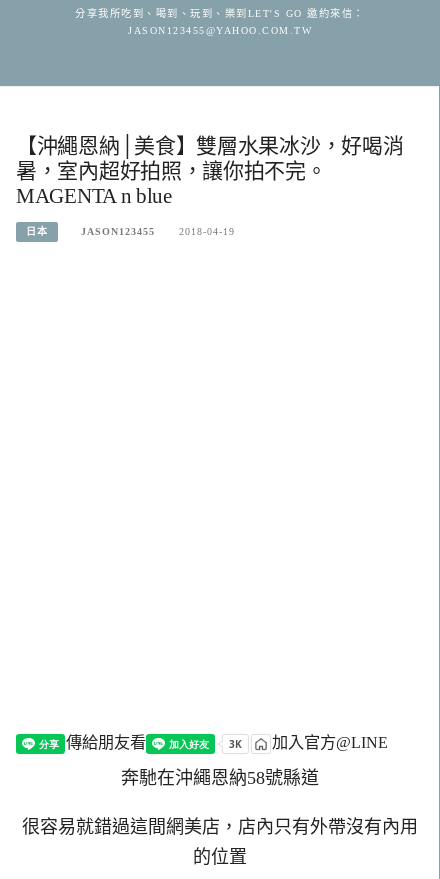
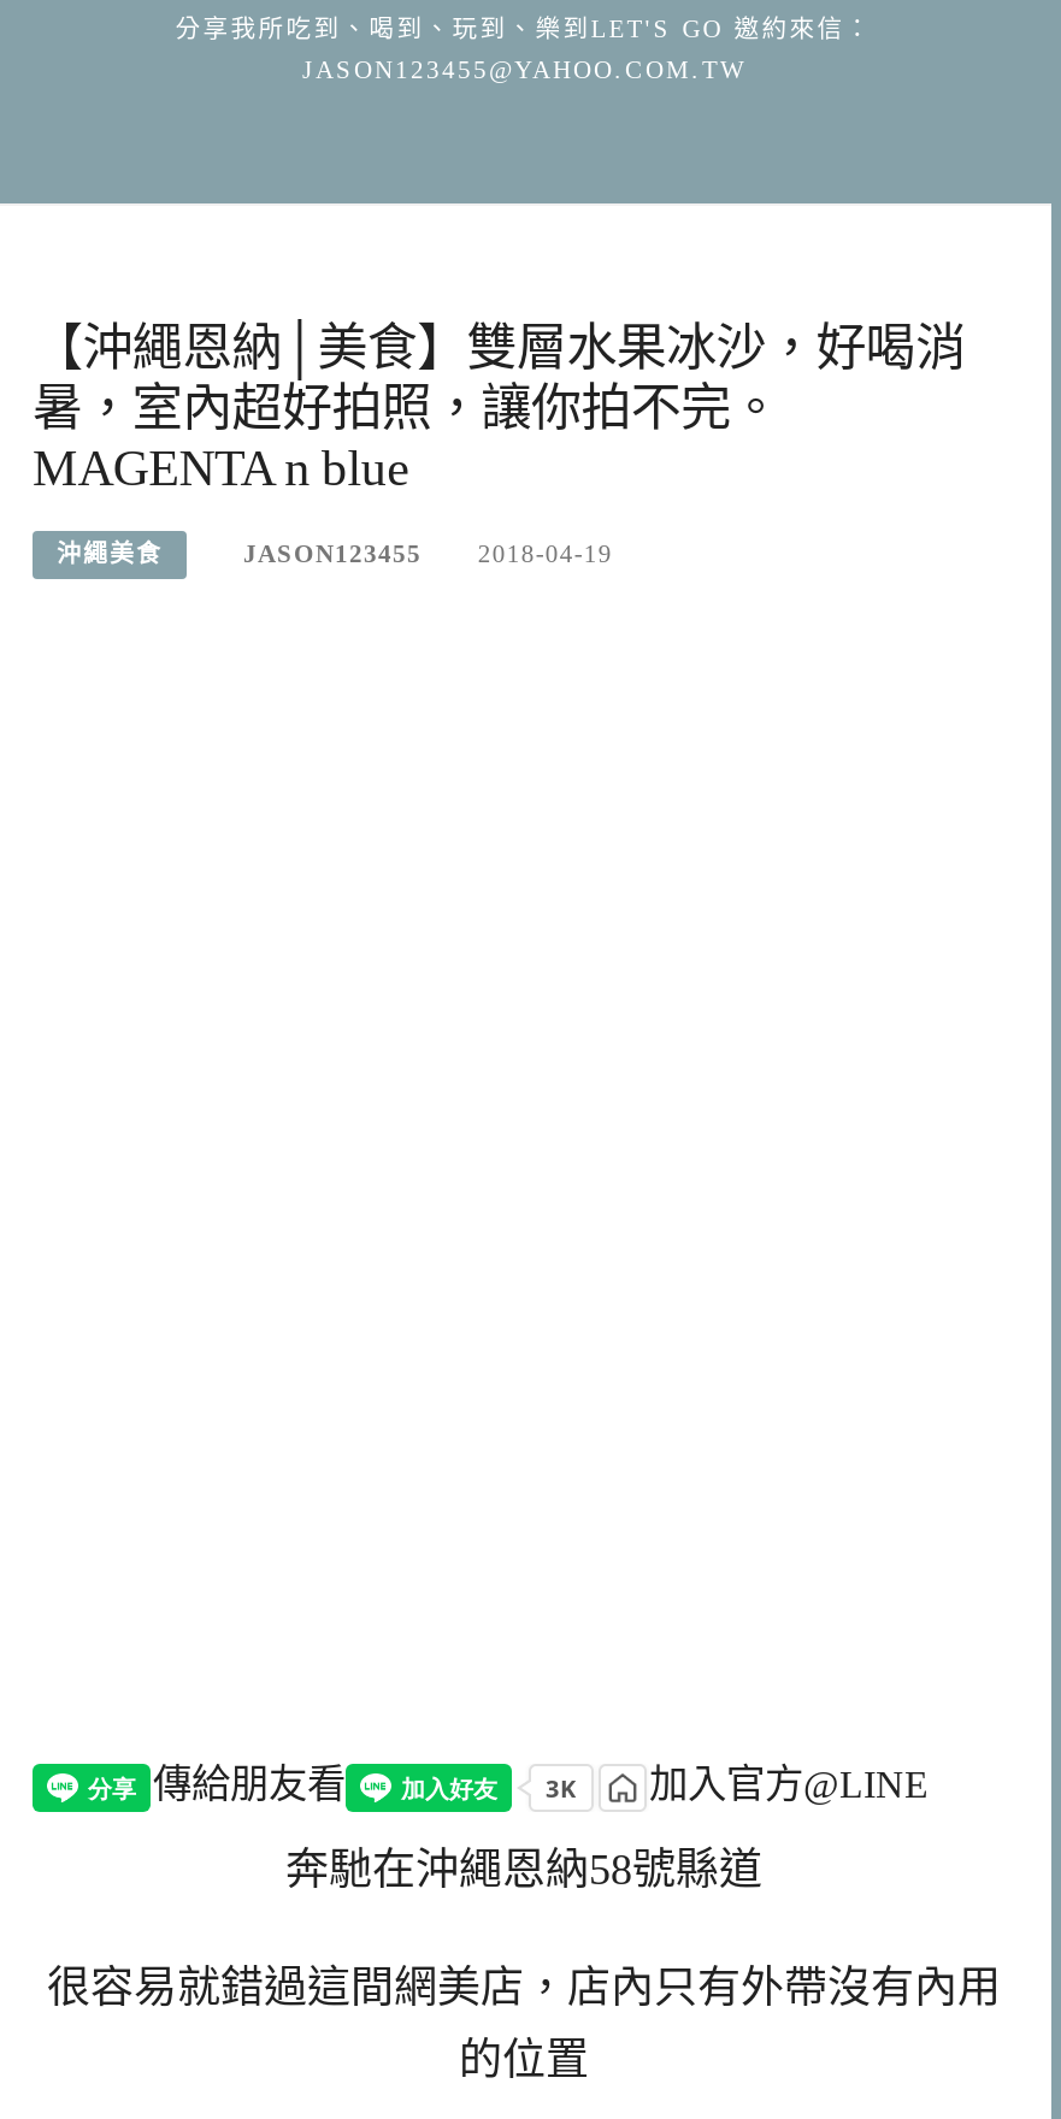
[26,226,48,237] 日本 -> [57,540,163,567] 沖繩美食

